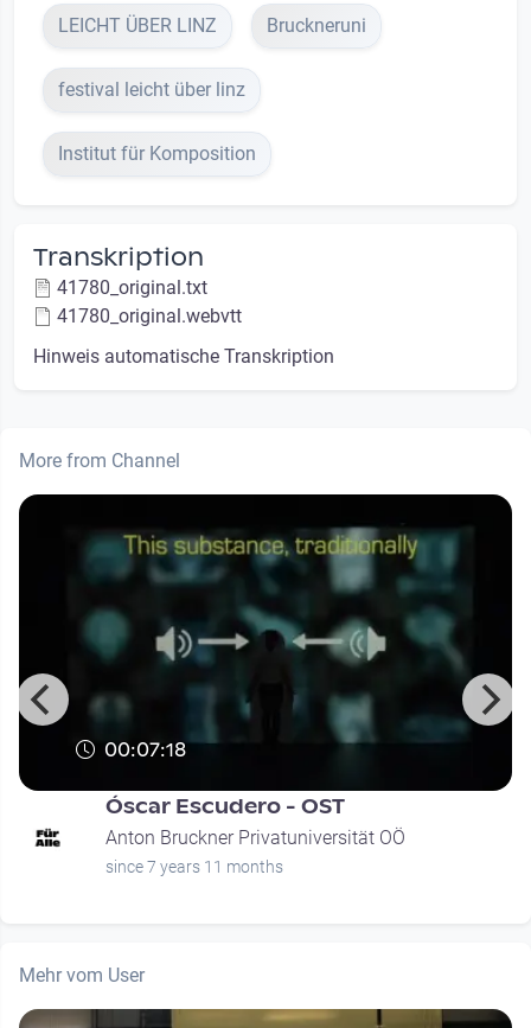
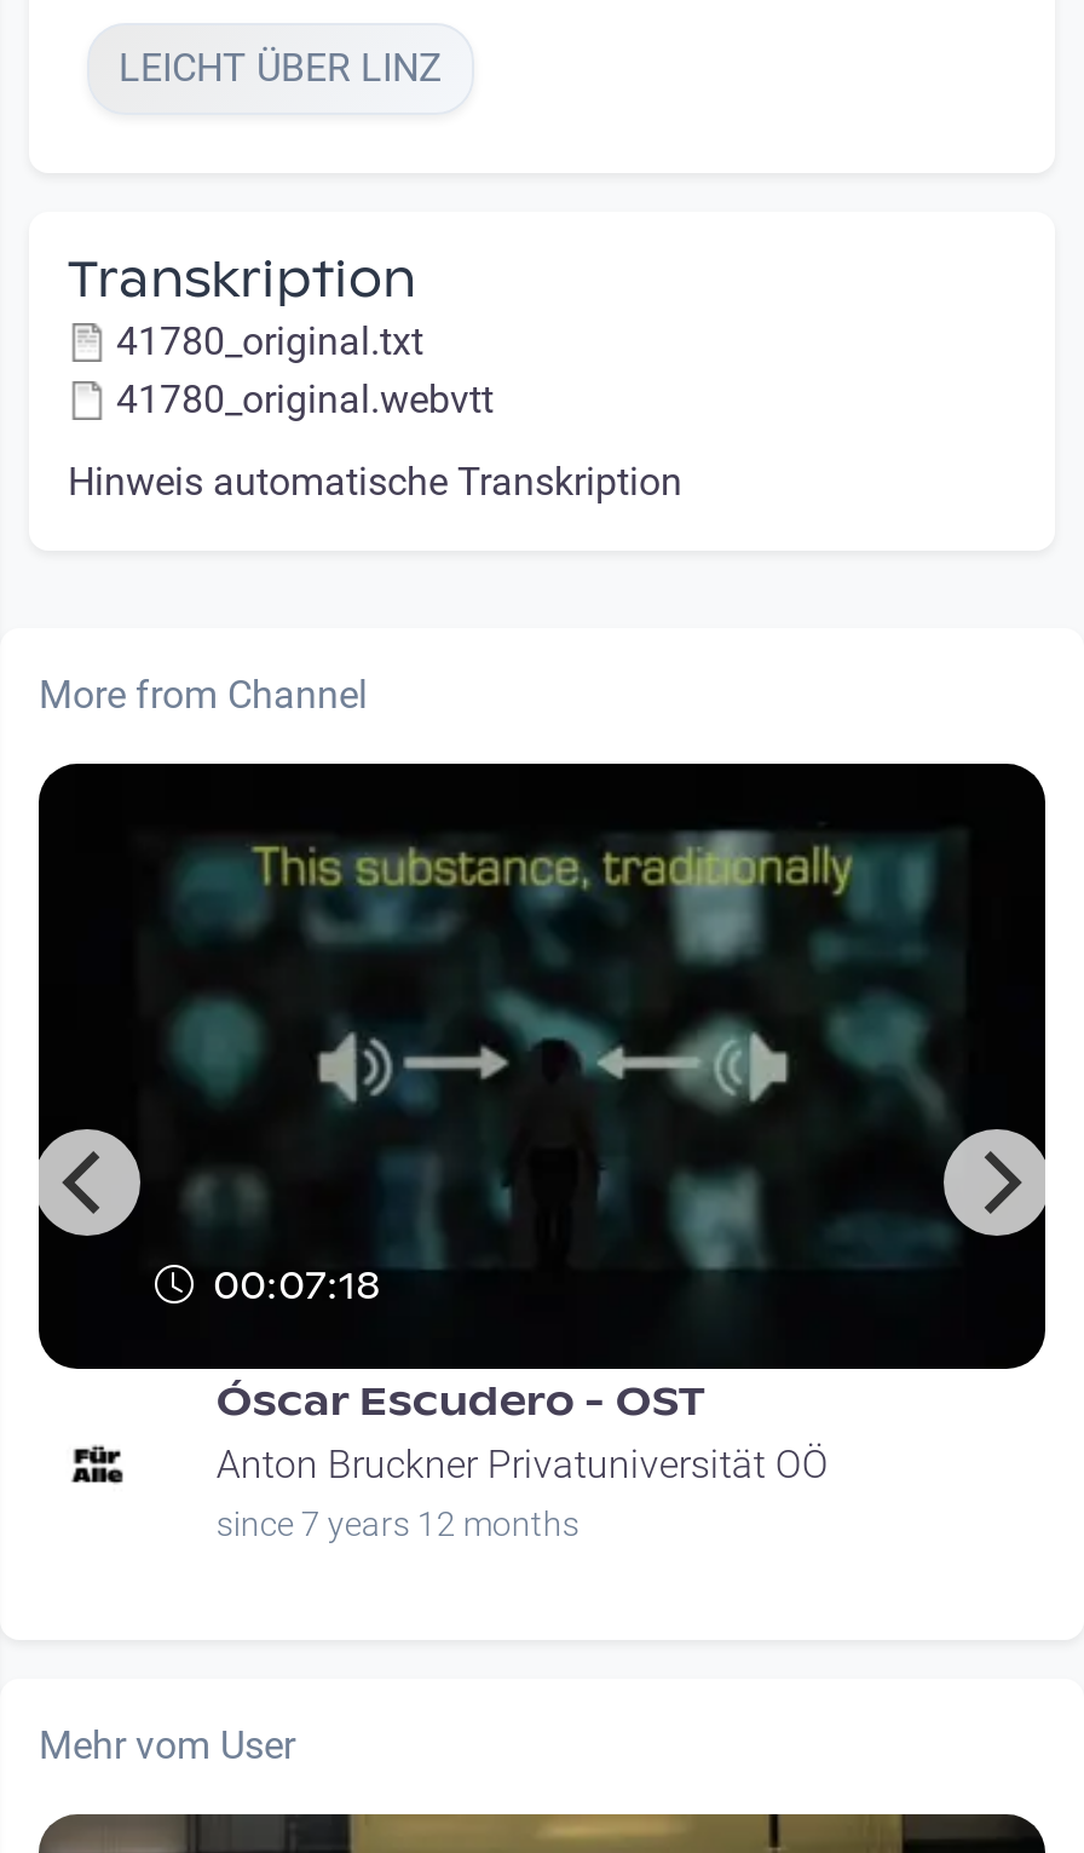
[58,14,366,165] Bruckneruni | festival leicht über linz | Institut für Komposition -> none
[106,857,284,876] since 7 years 11 months -> [216,1504,579,1543] since 7 years 12 months

